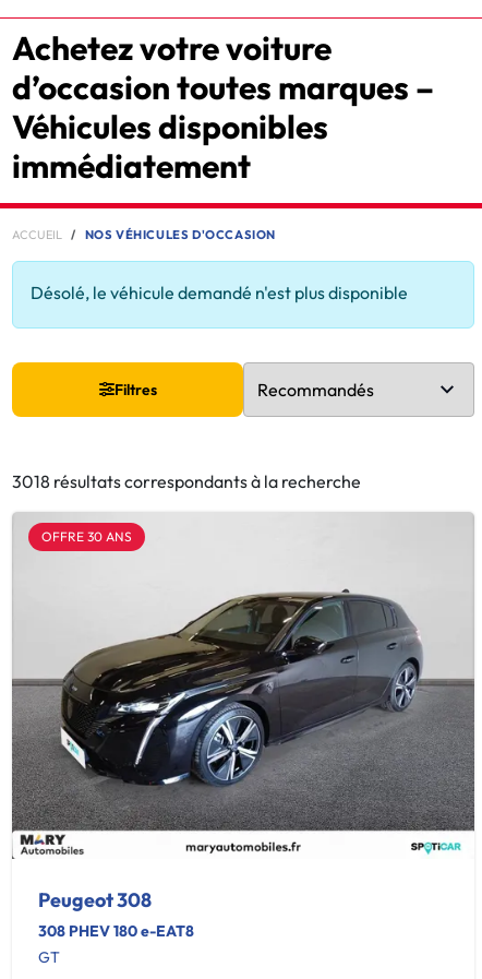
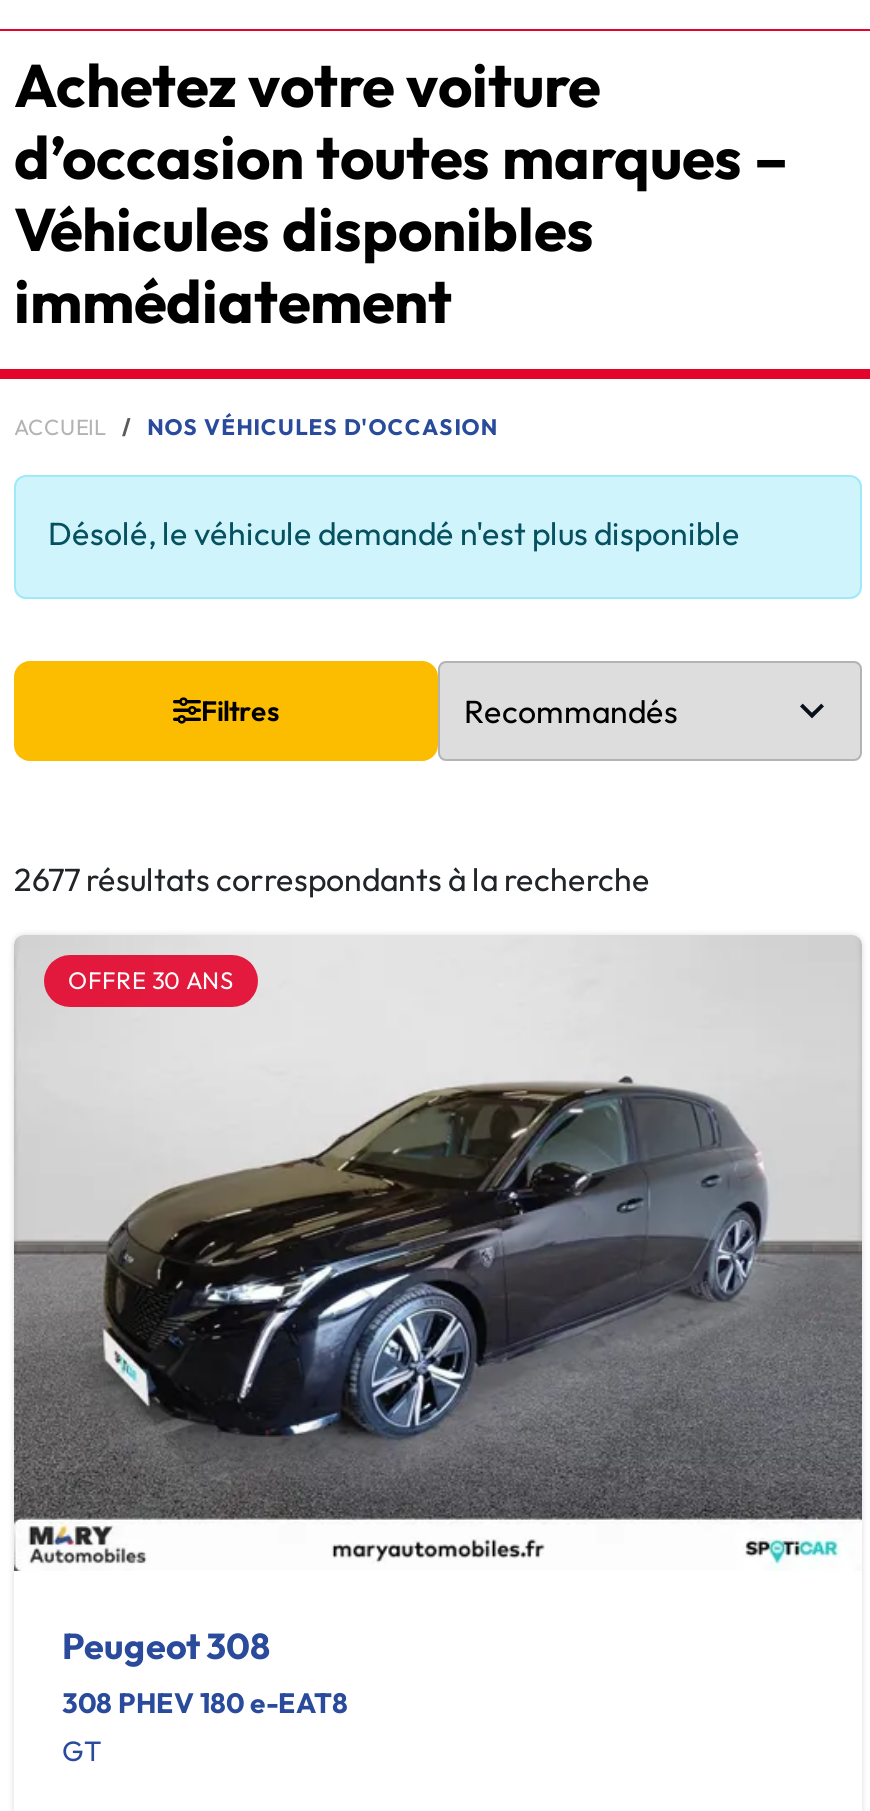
[12,470,361,492] 3018 résultats correspondants à la recherche -> [14,859,650,899] 2677 résultats correspondants à la recherche

